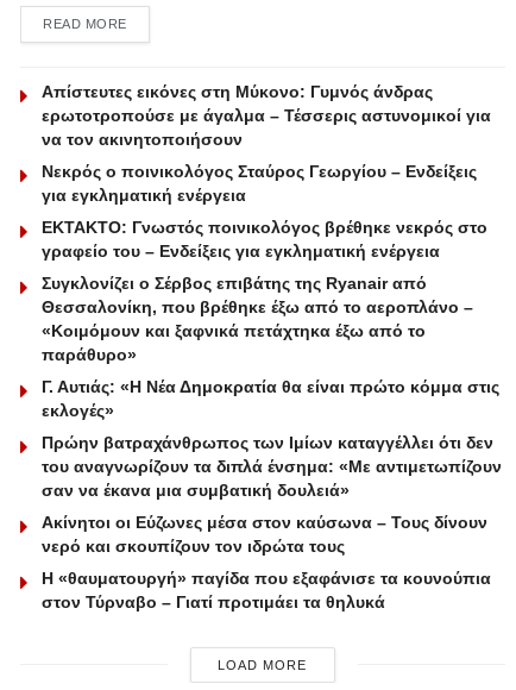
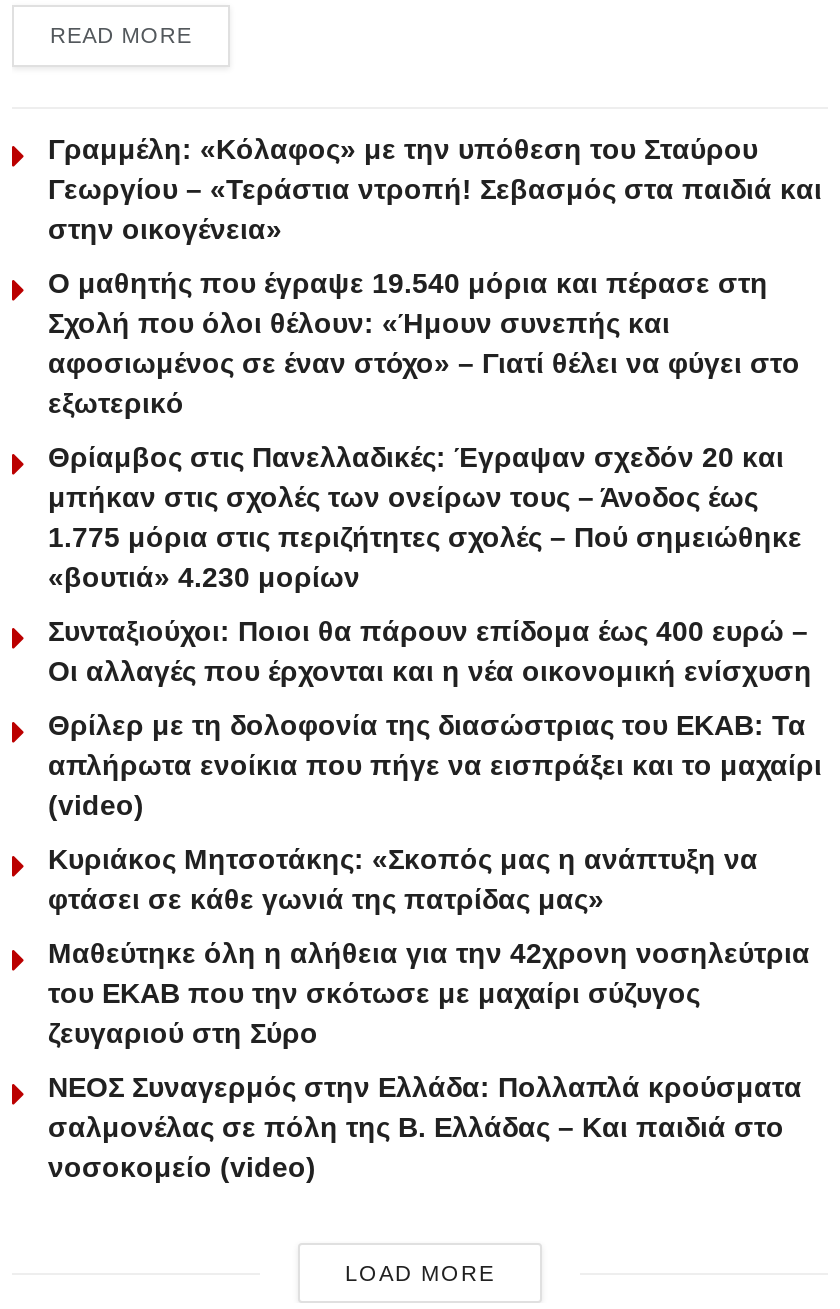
[42,81,491,148] Απίστευτες εικόνες στη Μύκονο: Γυμνός άνδρας | ερωτοτροπούσε με άγαλμα – Τέσσερις αστυνομικοί για | να τον ακινητοποιήσουν -> [48,134,822,246] Γραμμέλη: «Κόλαφος» με την υπόθεση του Σταύρου | Γεωργίου – «Τεράστια ντροπή! Σεβασμός στα παιδιά και | στην οικογένεια»
[42,161,477,204] Νεκρός ο ποινικολόγος Σταύρος Γεωργίου – Ενδείξεις | για εγκληματική ενέργεια -> [48,268,800,420] Ο μαθητής που έγραψε 19.540 μόρια και πέρασε στη | Σχολή που όλοι θέλουν: «Ήμουν συνεπής και | αφοσιωμένος σε έναν στόχο» – Γιατί θέλει να φύγει στο | εξωτερικό
[42,217,487,260] ΕΚΤΑΚΤΟ: Γνωστός ποινικολόγος βρέθηκε νεκρός στο | γραφείο του – Ενδείξεις για εγκληματική ενέργεια -> [48,442,802,594] Θρίαμβος στις Πανελλαδικές: Έγραψαν σχεδόν 20 και | μπήκαν στις σχολές των ονείρων τους – Άνοδος έως | 1.775 μόρια στις περιζήτητες σχολές – Πού σημειώθηκε | «βουτιά» 4.230 μορίων
[42,273,473,363] Συγκλονίζει ο Σέρβος επιβάτης της Ryanair από | Θεσσαλονίκη, που βρέθηκε έξω από το αεροπλάνο – | «Κοιμόμουν και ξαφνικά πετάχτηκα έξω από το | παράθυρο» -> [48,616,812,688] Συνταξιούχοι: Ποιοι θα πάρουν επίδομα έως 400 ευρώ – | Οι αλλαγές που έρχονται και η νέα οικονομική ενίσχυση
[42,377,499,419] Γ. Αυτιάς: «Η Νέα Δημοκρατία θα είναι πρώτο κόμμα στις | εκλογές» -> [48,710,822,822] Θρίλερ με τη δολοφονία της διασώστριας του ΕΚΑΒ: Τα | απλήρωτα ενοίκια που πήγε να εισπράξει και το μαχαίρι | (video)
[42,432,502,499] Πρώην βατραχάνθρωπος των Ιμίων καταγγέλλει ότι δεν | του αναγνωρίζουν τα διπλά ένσημα: «Με αντιμετωπίζουν | σαν να έκανα μια συμβατική δουλειά» -> [48,844,758,916] Κυριάκος Μητσοτάκης: «Σκοπός μας η ανάπτυξη να | φτάσει σε κάθε γωνιά της πατρίδας μας»
[42,512,487,555] Ακίνητοι οι Εύζωνες μέσα στον καύσωνα – Τους δίνουν | νερό και σκουπίζουν τον ιδρώτα τους -> [48,938,810,1050] Μαθεύτηκε όλη η αλήθεια για την 42χρονη νοσηλεύτρια | του ΕΚΑΒ που την σκότωσε με μαχαίρι σύζυγος | ζευγαριού στη Σύρο
[42,568,491,611] Η «θαυματουργή» παγίδα που εξαφάνισε τα κουνούπια | στον Τύρναβο – Γιατί προτιμάει τα θηλυκά -> [48,1072,802,1184] ΝΕΟΣ Συναγερμός στην Ελλάδα: Πολλαπλά κρούσματα | σαλμονέλας σε πόλη της Β. Ελλάδας – Και παιδιά στο | νοσοκομείο (video)

